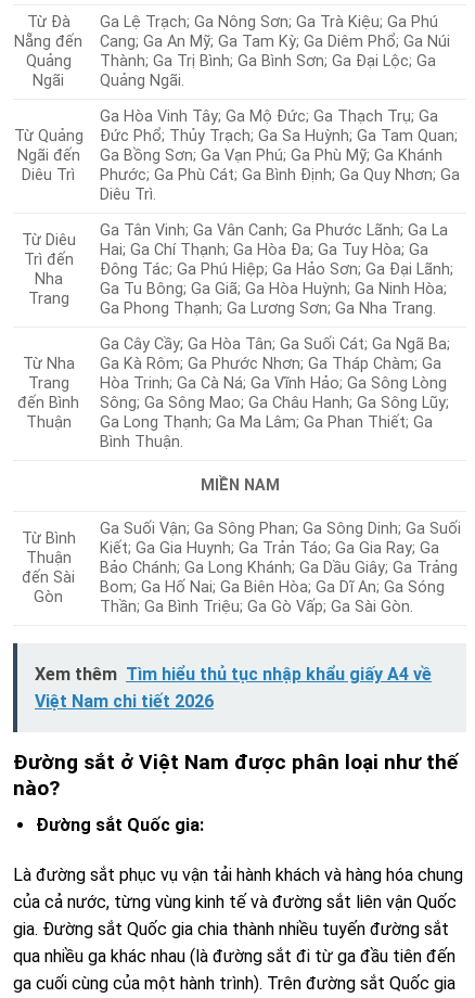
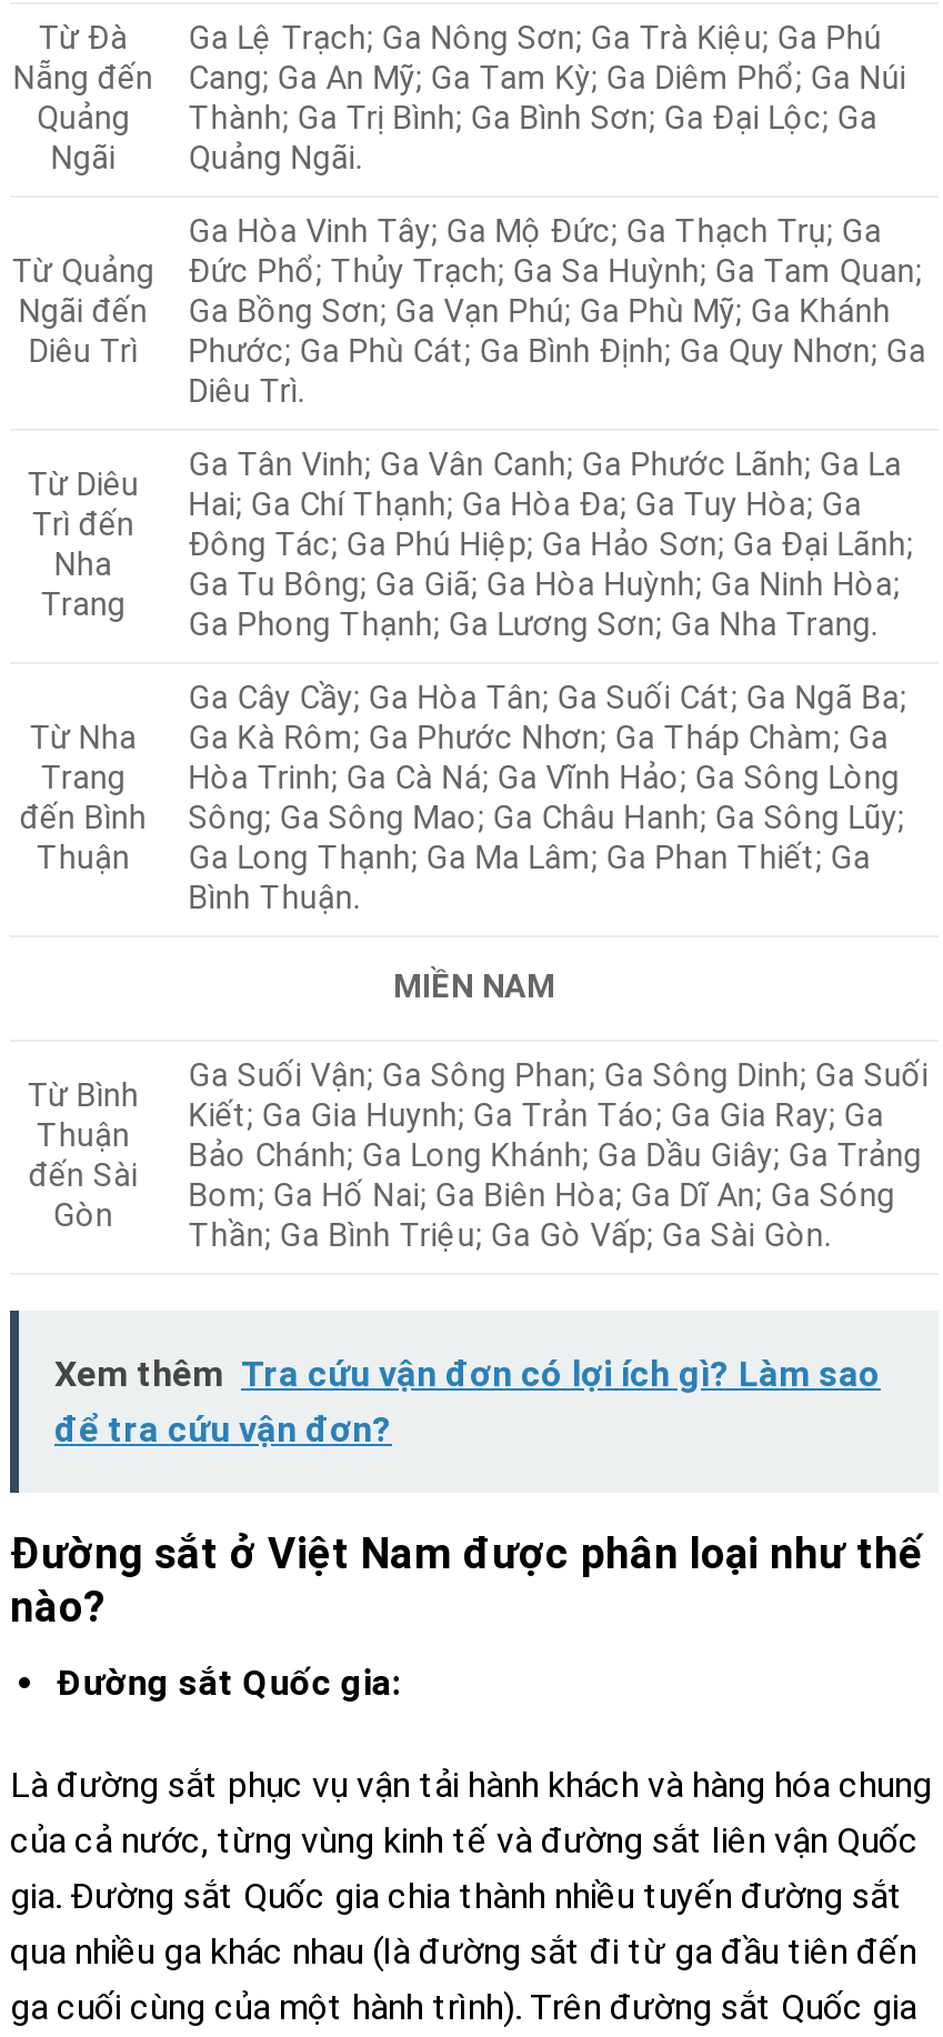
[35,663,432,711] Xem thêm Tìm hiểu thủ tục nhập khẩu giấy A4 về | Việt Nam chi tiết 2026 -> [54,1352,881,1449] Xem thêm Tra cứu vận đơn có lợi ích gì? Làm sao | để tra cứu vận đơn?

